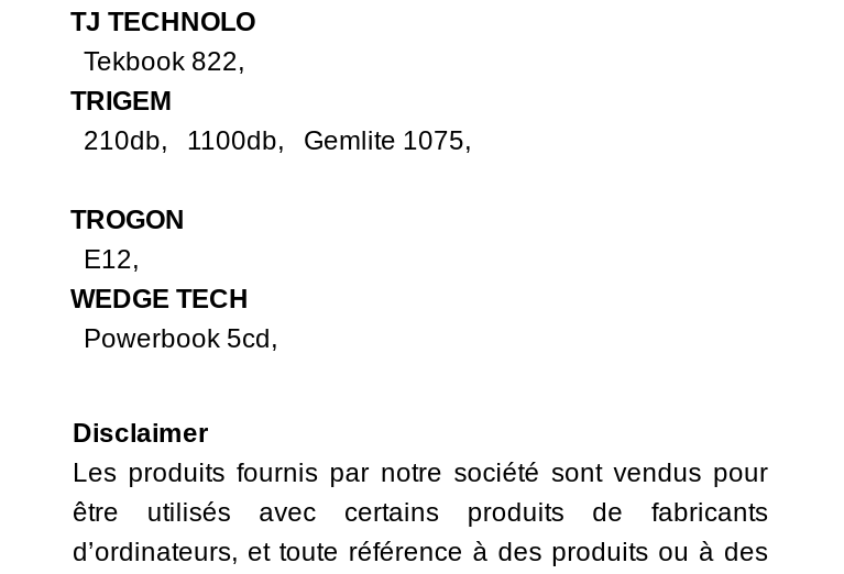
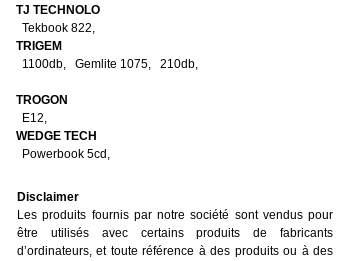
[70,125,471,156] 210db, 1100db, Gemlite 1075, -> [16,57,198,71] 1100db, Gemlite 1075, 210db,

